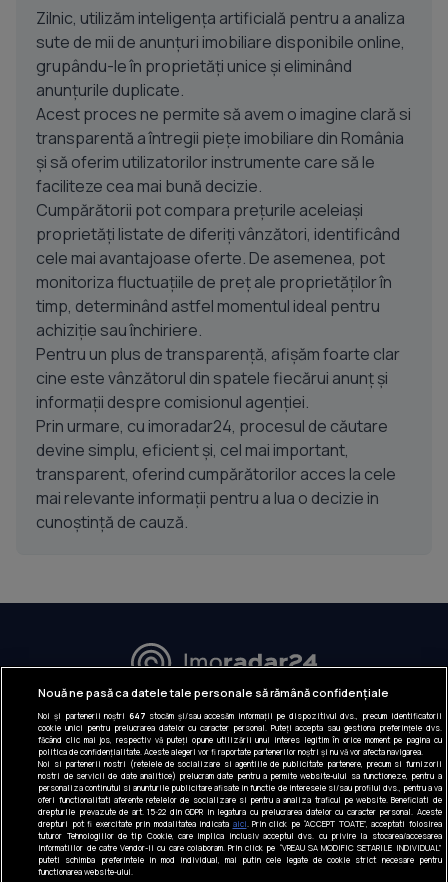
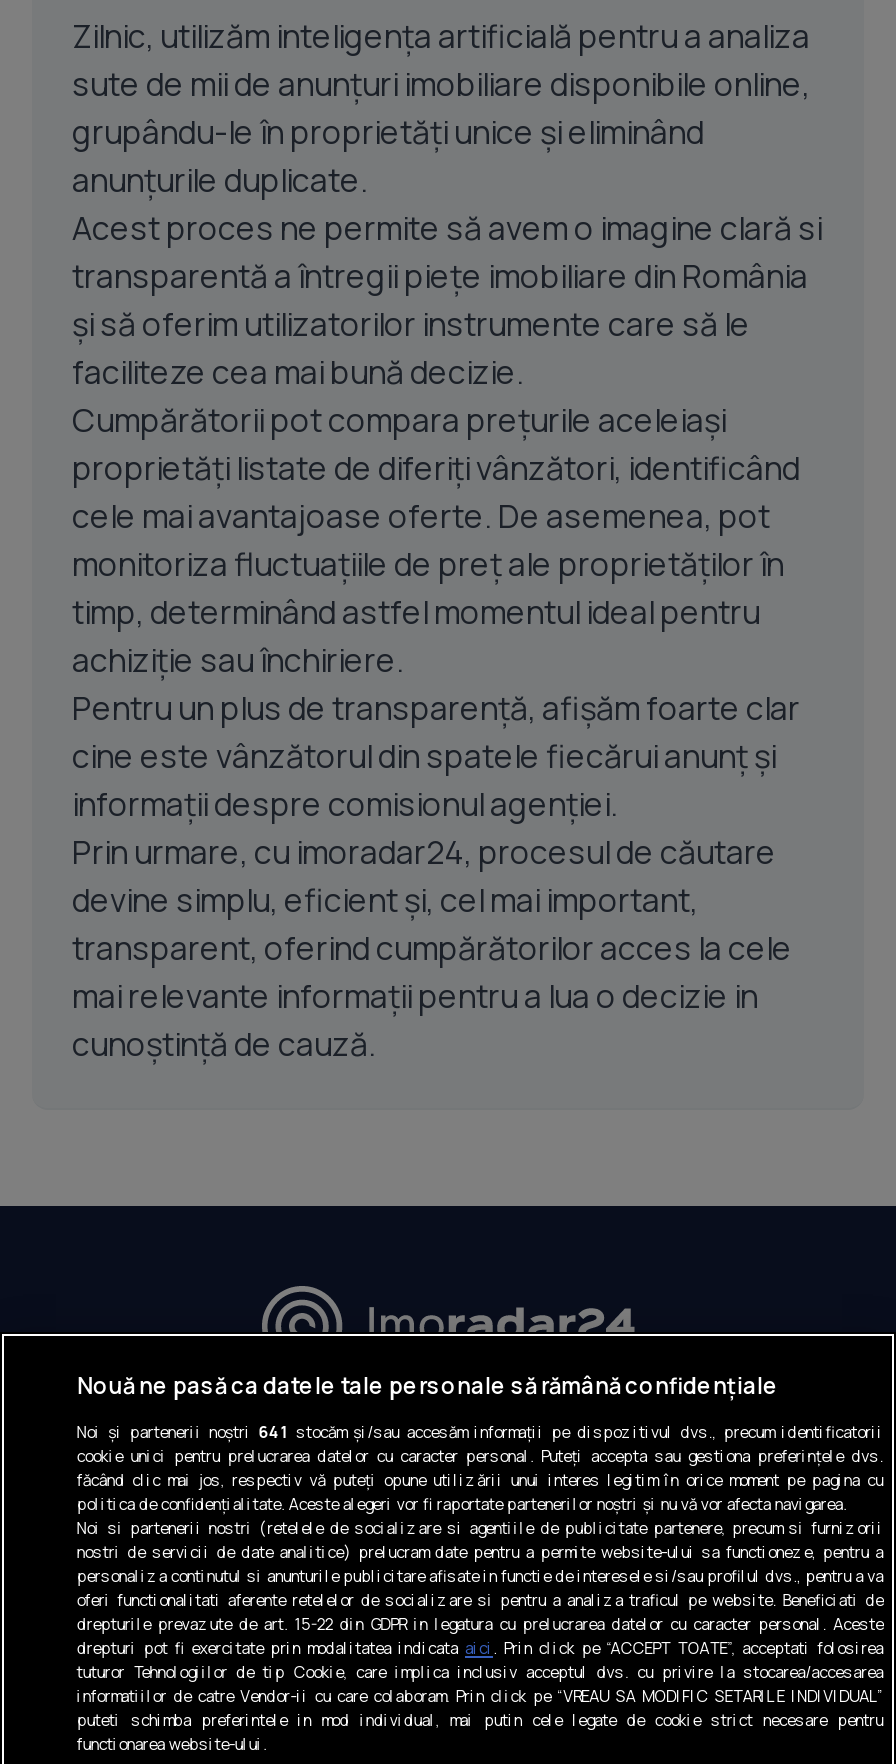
[38,710,442,721] Noi și partenerii noștri 647 stocăm și/sau accesăm informații pe dispozitivul dvs., precum identificatorii -> [77,1420,883,1442] Noi și partenerii noștri 641 stocăm și/sau accesăm informații pe dispozitivul dvs., precum identificatorii

